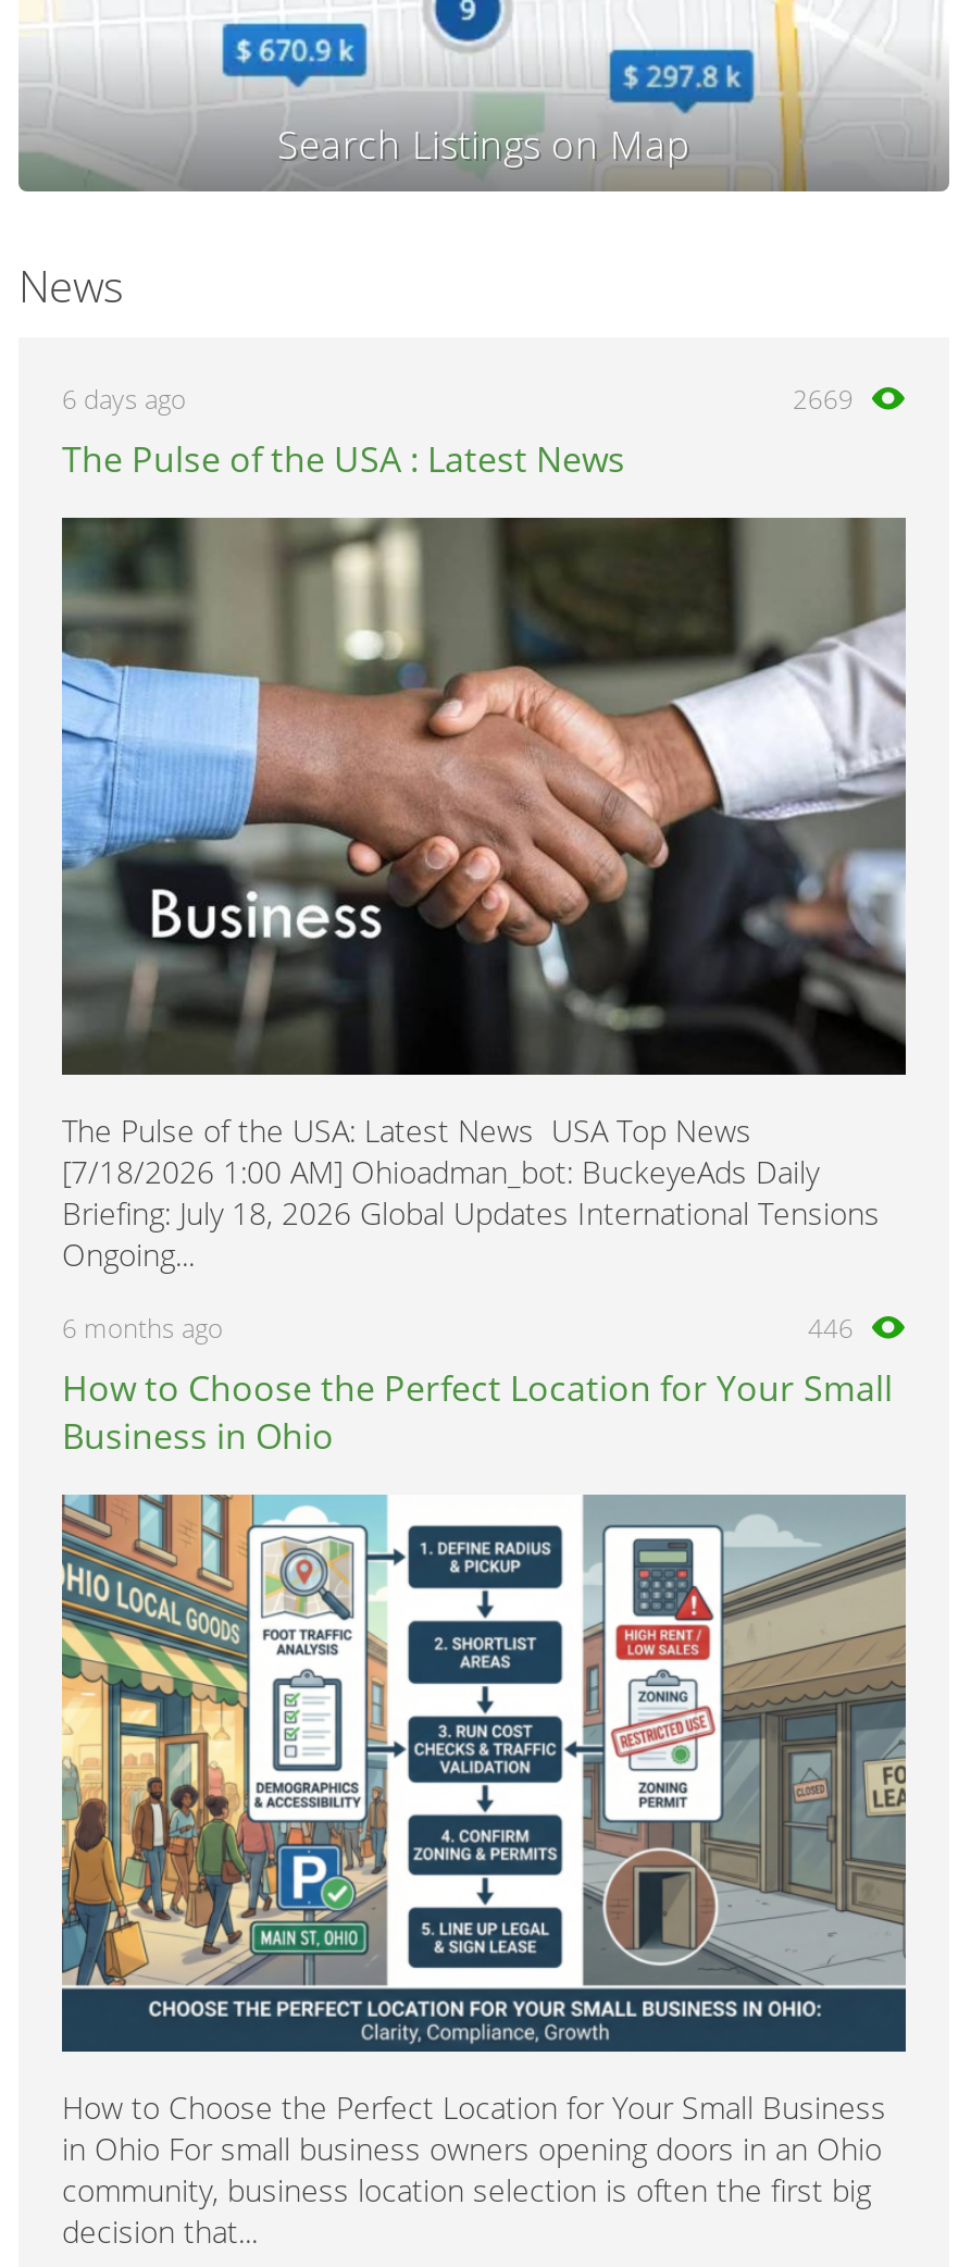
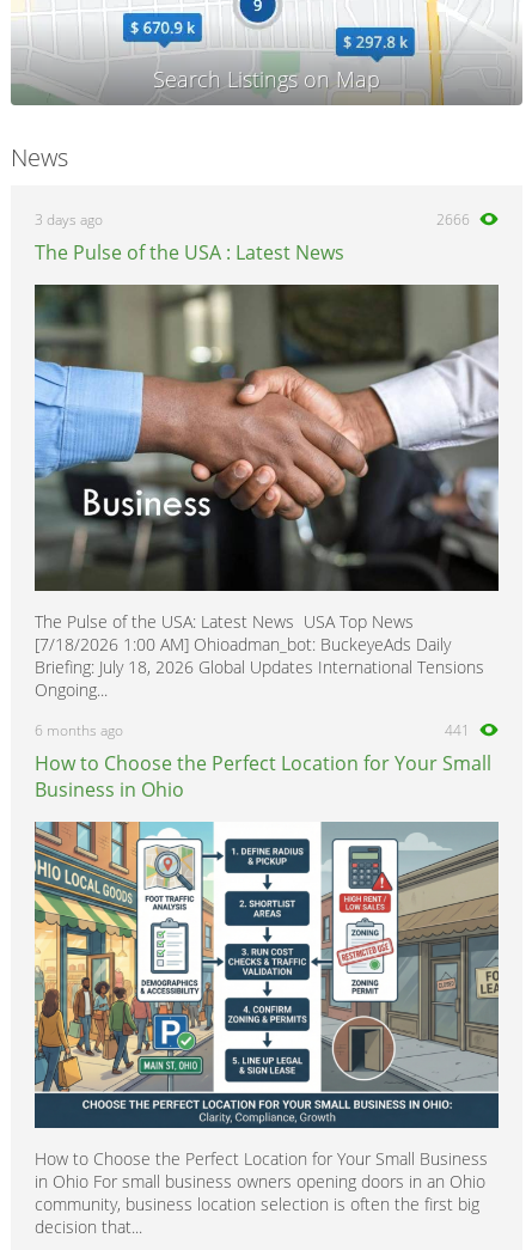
[62,381,186,418] 6 days ago -> [35,209,103,230] 3 days ago
[793,381,854,418] 2669 -> [436,209,470,230] 2666
[808,1310,854,1347] 446 -> [445,720,470,741] 441

